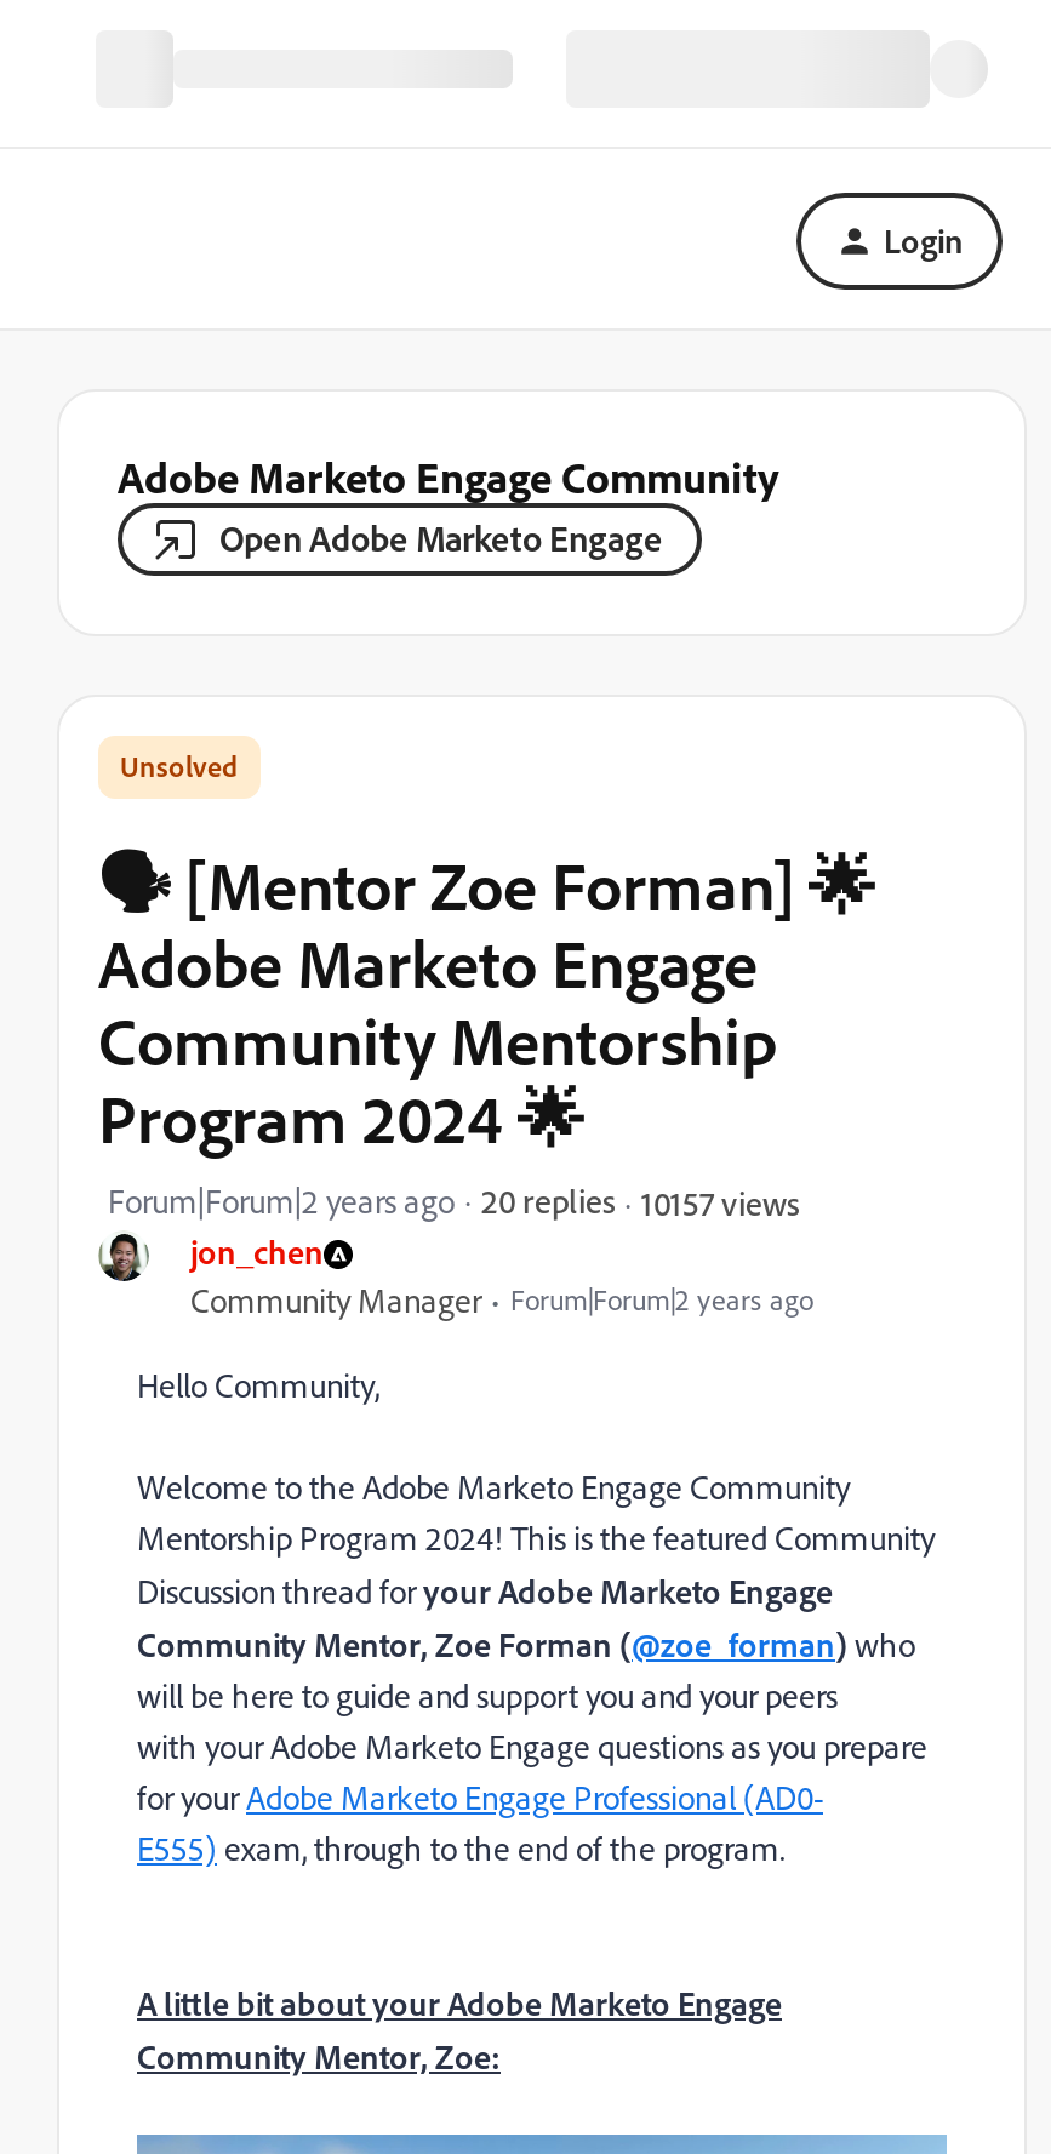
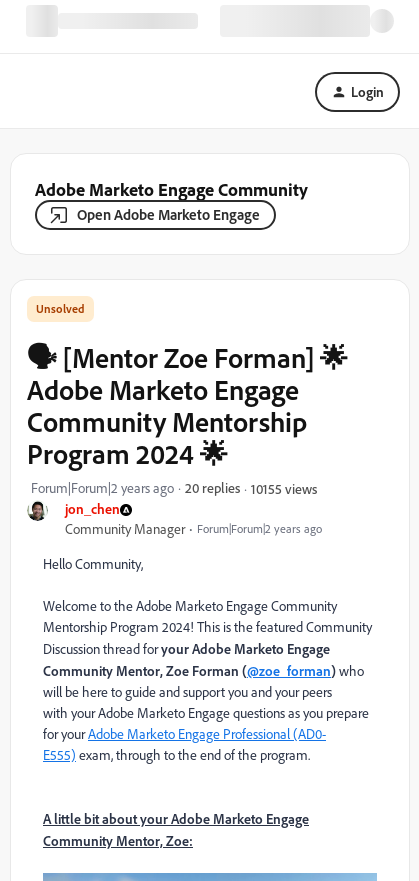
[641,1181,799,1222] 10157 views -> [251,479,317,496] 10155 views

